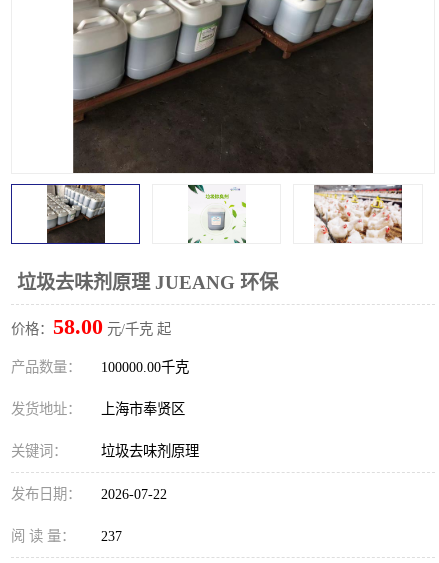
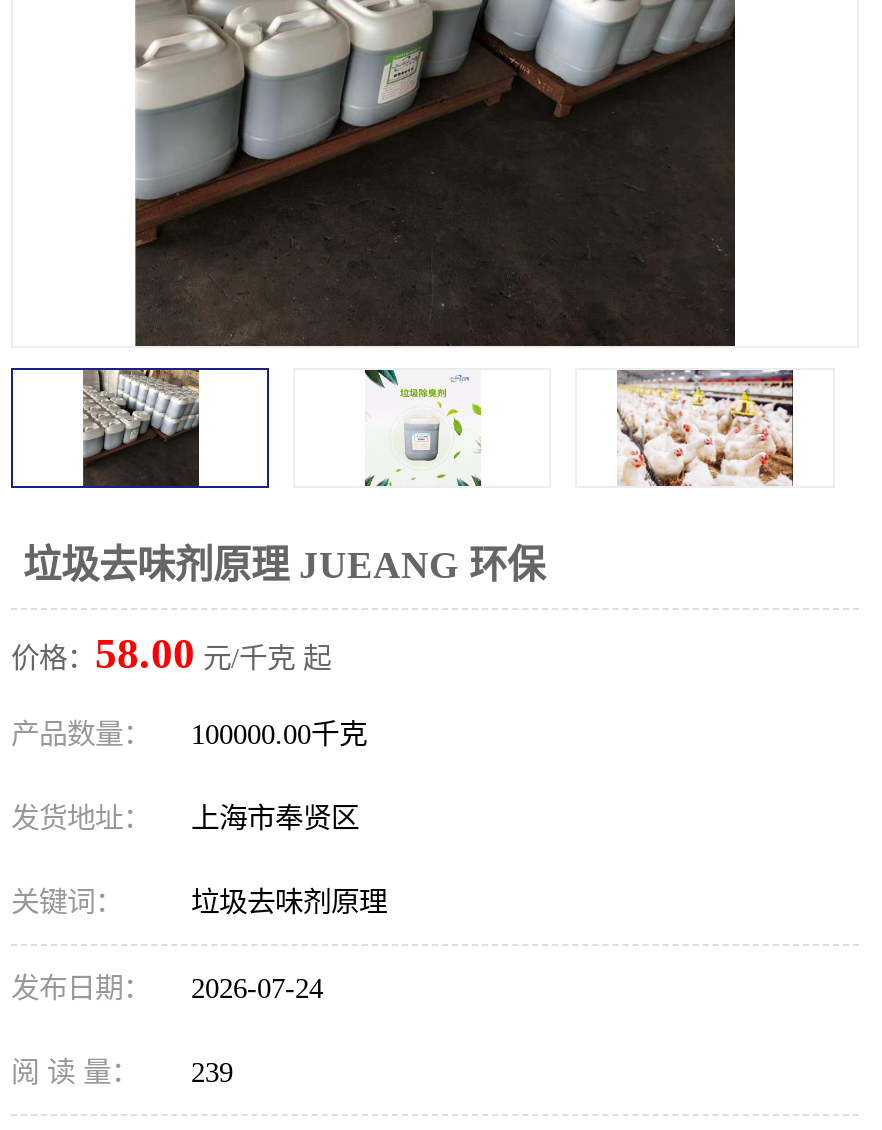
[11,486,167,502] 发布日期： 2026-07-22 -> [11,972,323,1004] 发布日期： 2026-07-24
[11,528,122,544] 阅 读 量： 237 -> [11,1056,233,1088] 阅 读 量： 239

